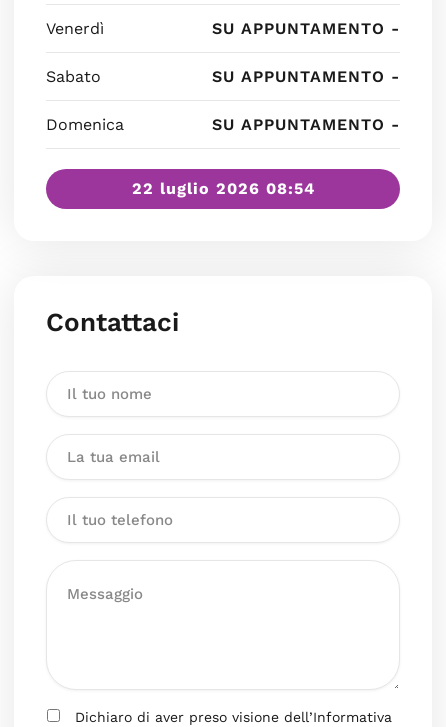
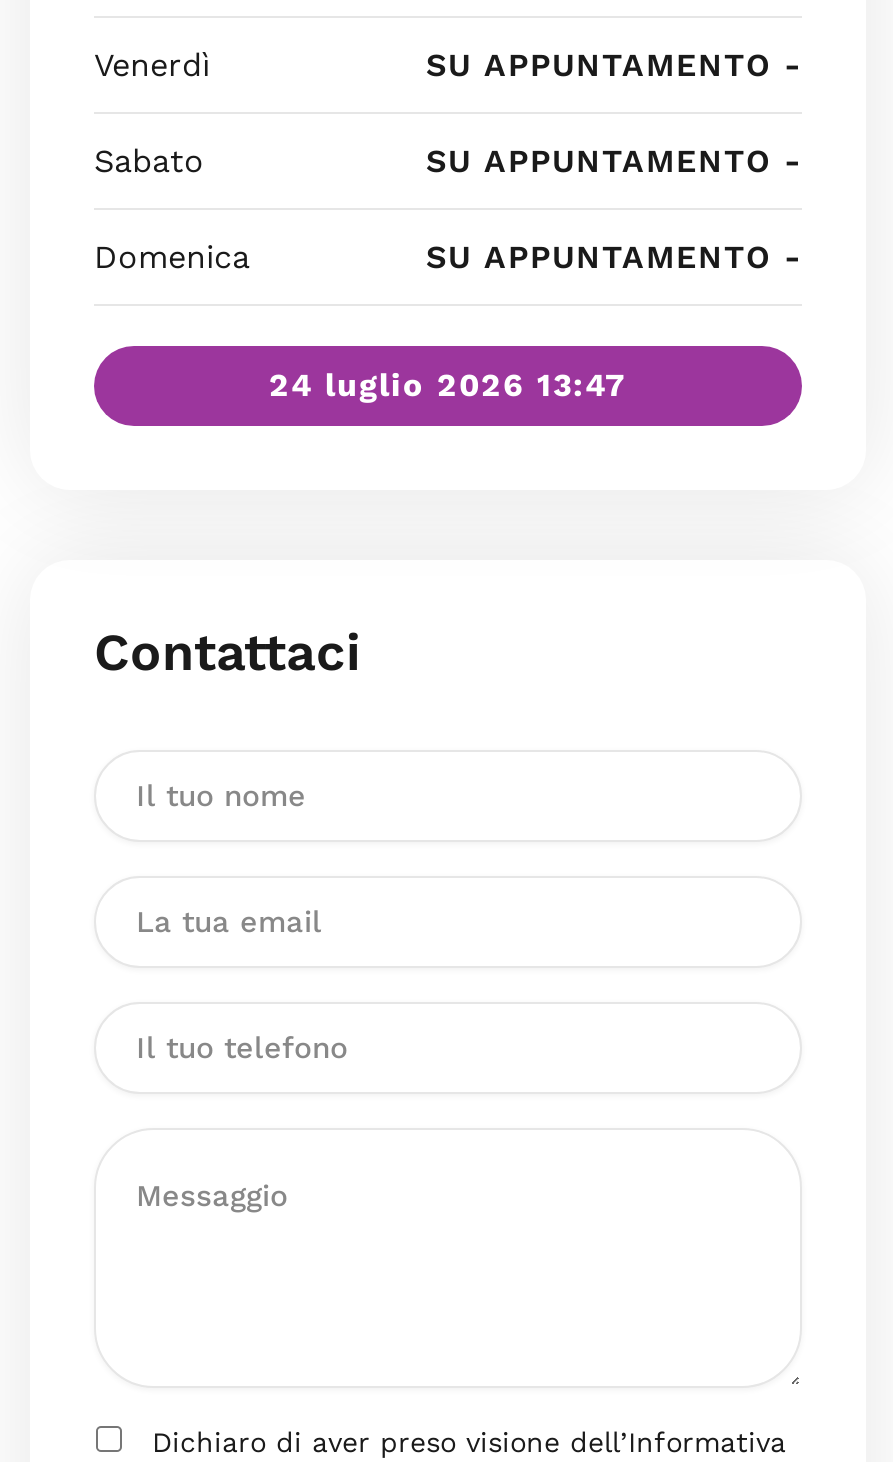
[131,179,314,198] 22 luglio 2026 08:54 -> [269,366,627,404] 24 luglio 2026 13:47

